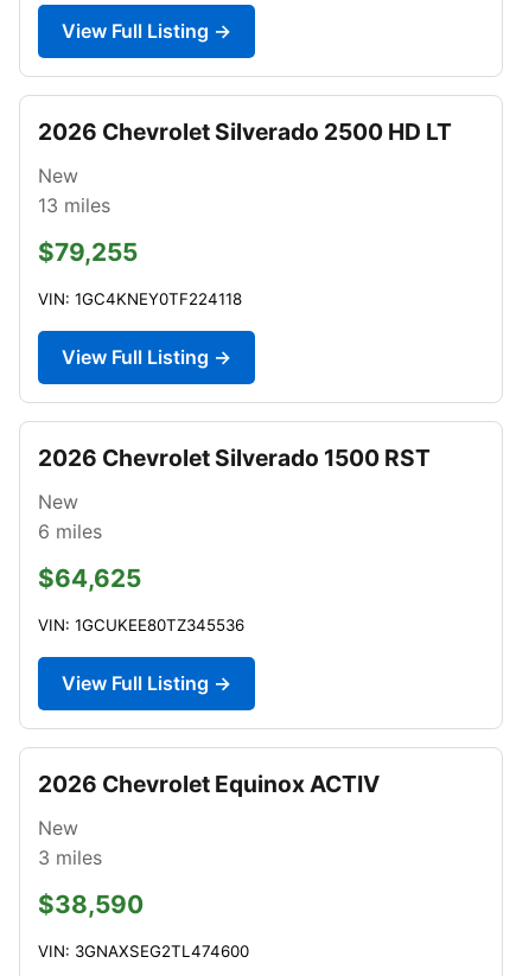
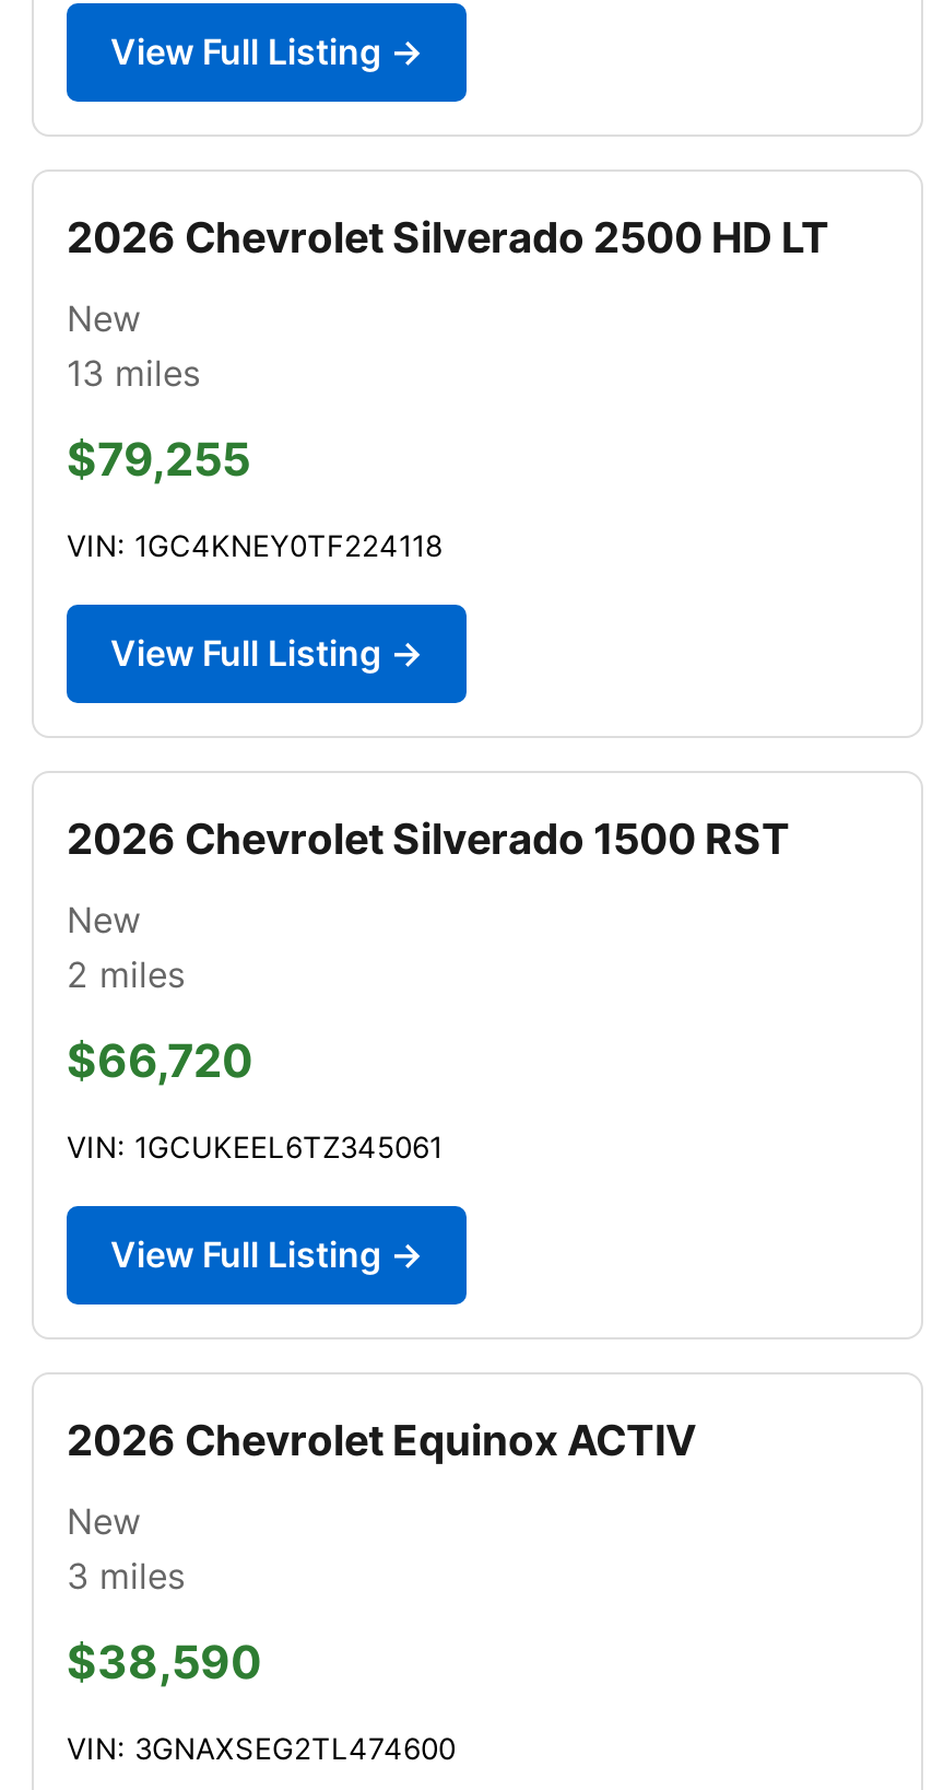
[38,519,102,543] 6 miles -> [67,952,185,996] 2 miles
[38,563,141,593] $64,625 -> [67,1033,252,1088] $66,720
[38,615,244,634] VIN: 1GCUKEE80TZ345536 -> [67,1129,442,1164] VIN: 1GCUKEEL6TZ345061

